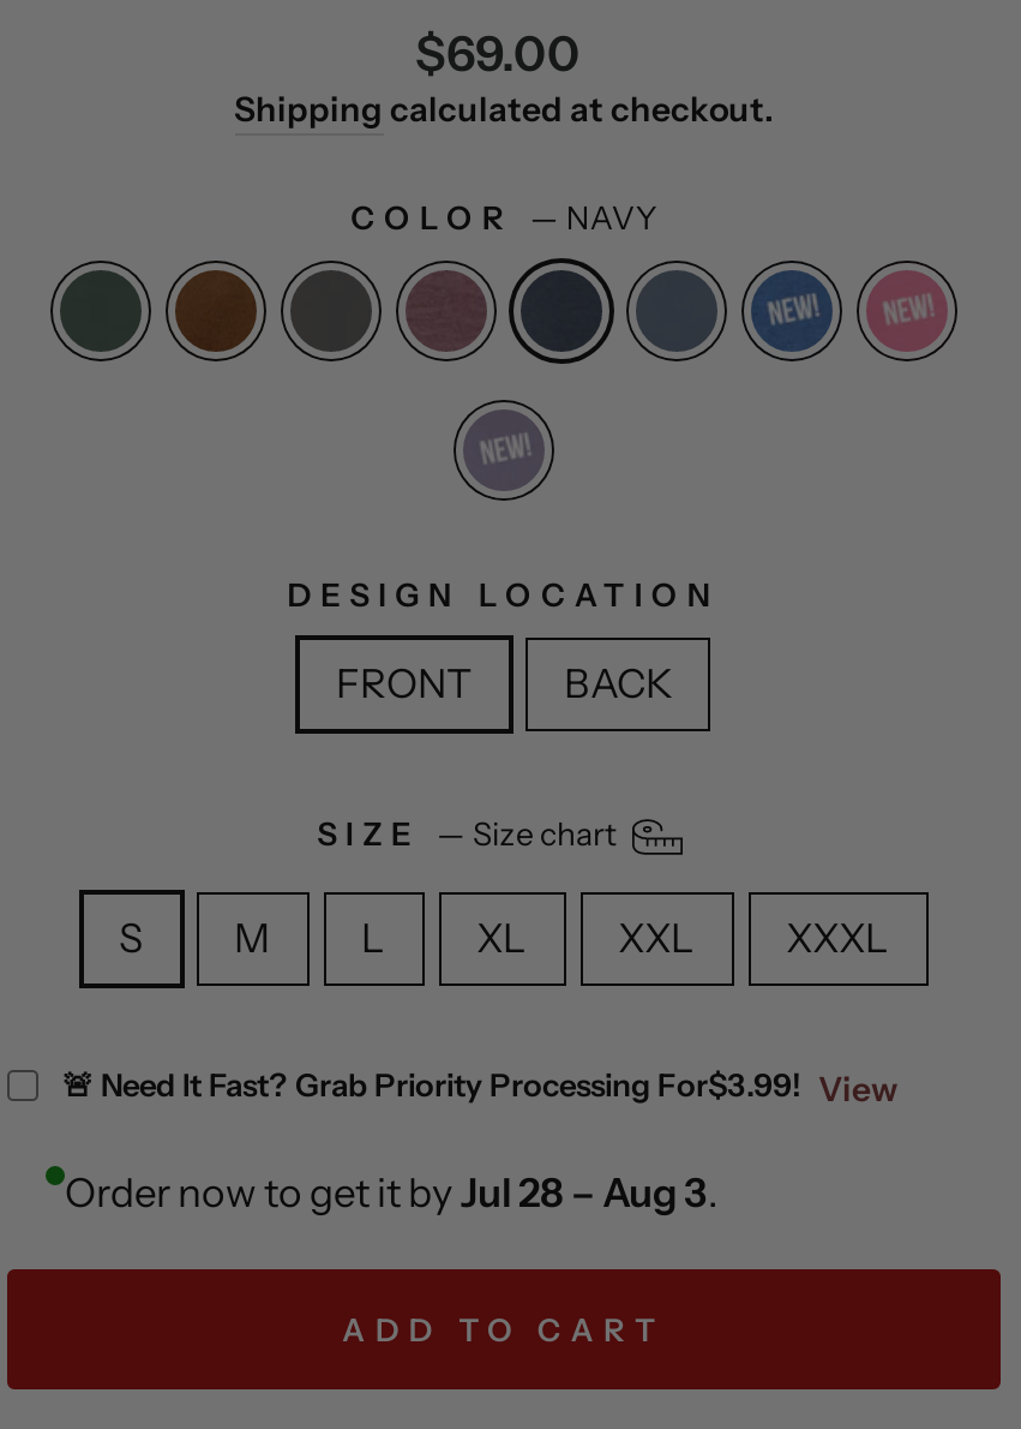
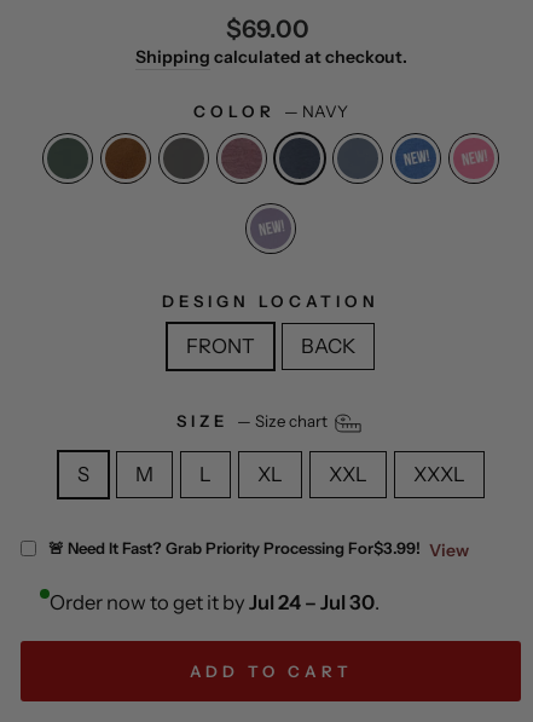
[65,1169,717,1217] Order now to get it by Jul 28 – Aug 3. -> [50,591,380,615] Order now to get it by Jul 24 – Jul 30.

